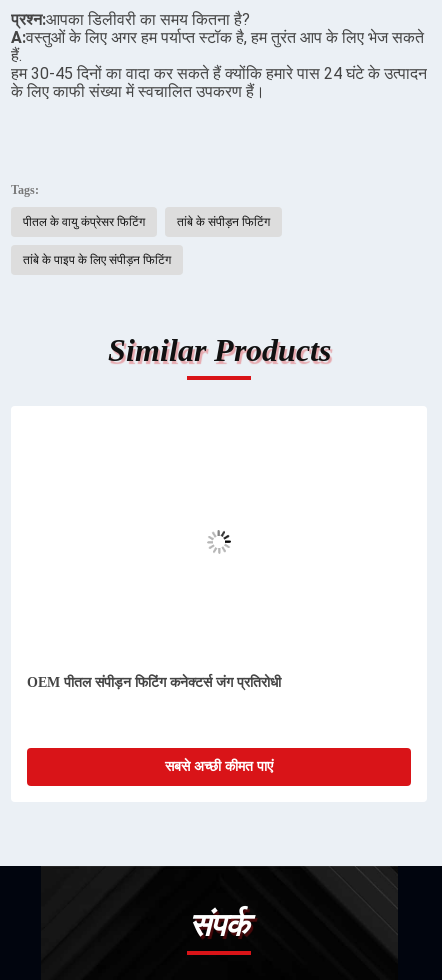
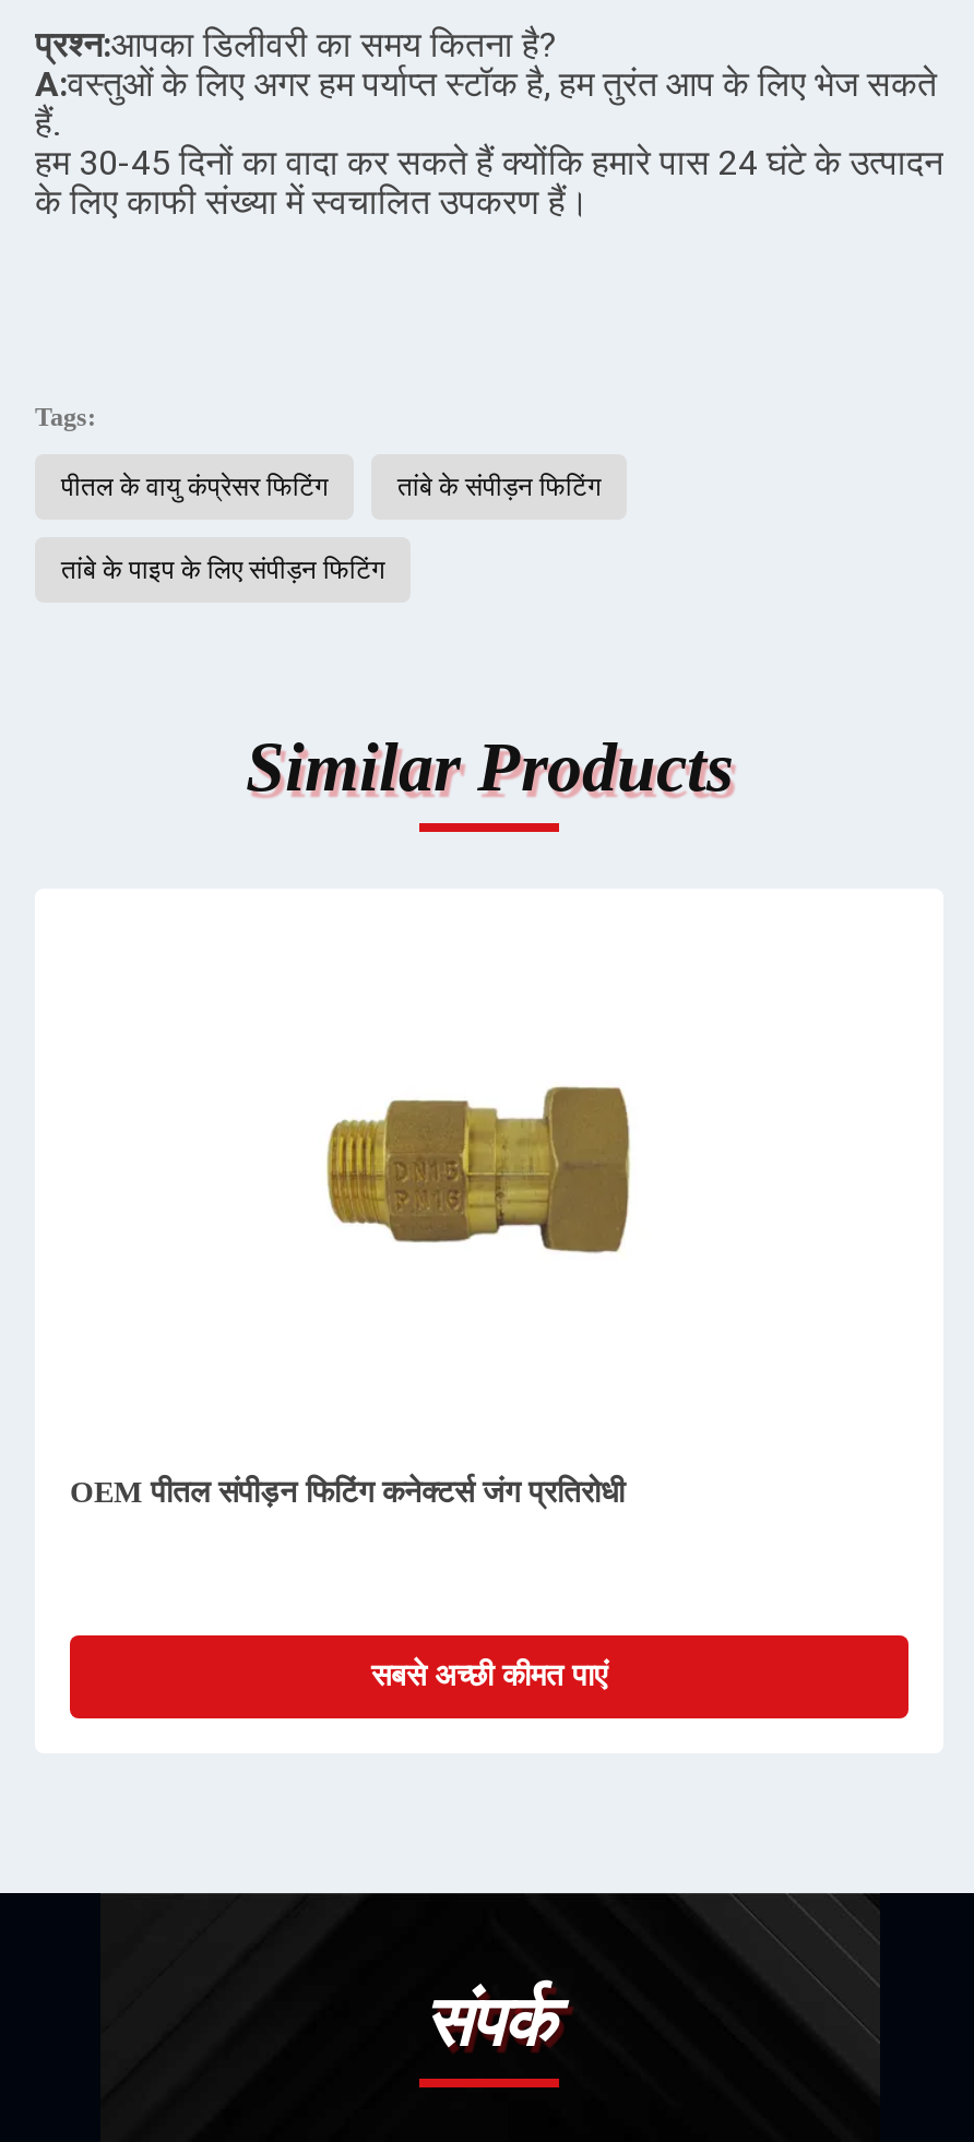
none -> [325,1085,631,1256] [image]

